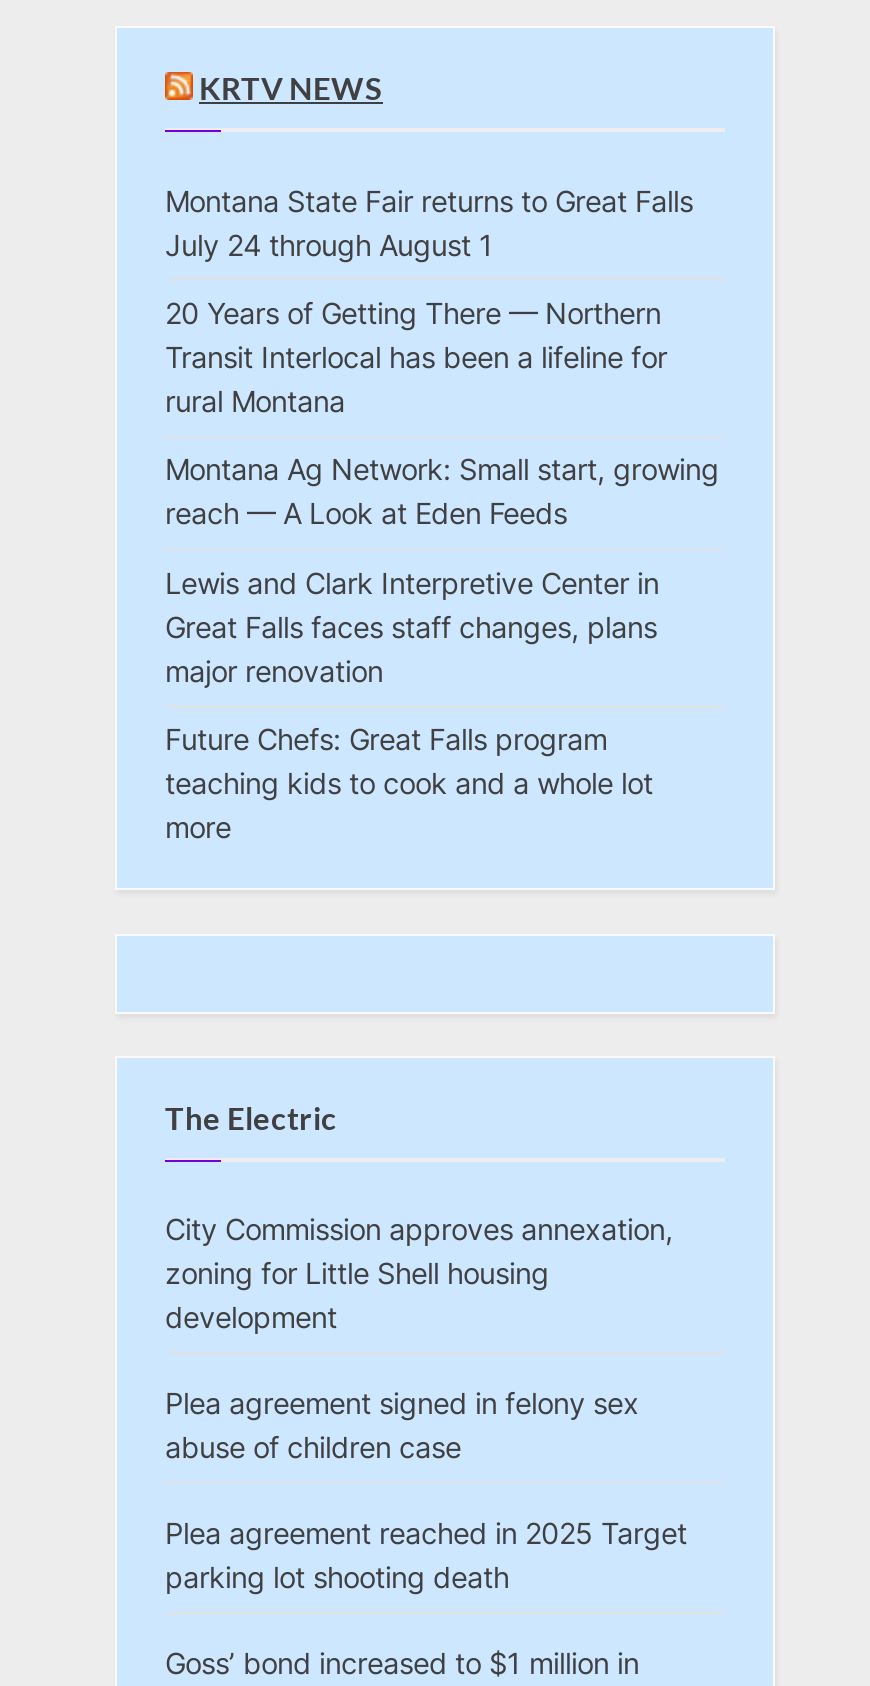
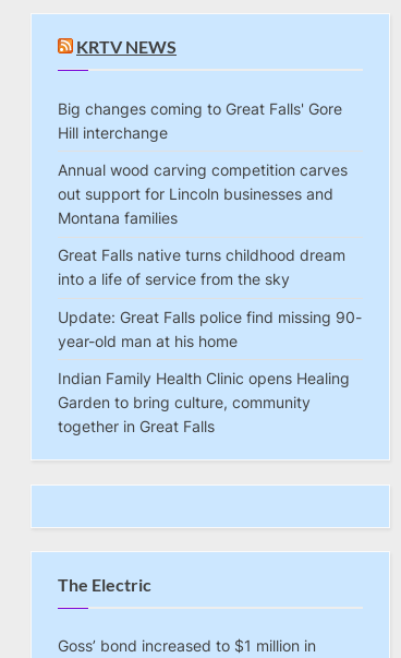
[165,183,693,261] Montana State Fair returns to Great Falls | July 24 through August 1 -> [58,99,342,142] Big changes coming to Great Falls' Gore | Hill interchange
[165,296,667,418] 20 Years of Getting There — Northern | Transit Interlocal has been a lifeline for | rural Montana -> [58,160,348,227] Annual wood carving competition carves | out support for Lincoln businesses and | Montana families
[165,453,719,531] Montana Ag Network: Small start, growing | reach — A Look at Eden Feeds -> [58,246,345,289] Great Falls native turns childhood dream | into a life of service from the sky
[165,566,659,688] Lewis and Clark Interpretive Center in | Great Falls faces staff changes, plans | major renovation -> [58,308,362,350] Update: Great Falls police find missing 90- | year-old man at his home
[165,722,653,844] Future Chefs: Great Falls program | teaching kids to cook and a whole lot | more -> [58,369,350,436] Indian Family Health Clinic opens Healing | Garden to bring culture, community | together in Great Falls
[165,1212,687,1594] City Commission approves annexation, | zoning for Little Shell housing | development | Plea agreement signed in felony sex | abuse of children case | Plea agreement reached in 2025 Target | parking lot shooting death -> none

